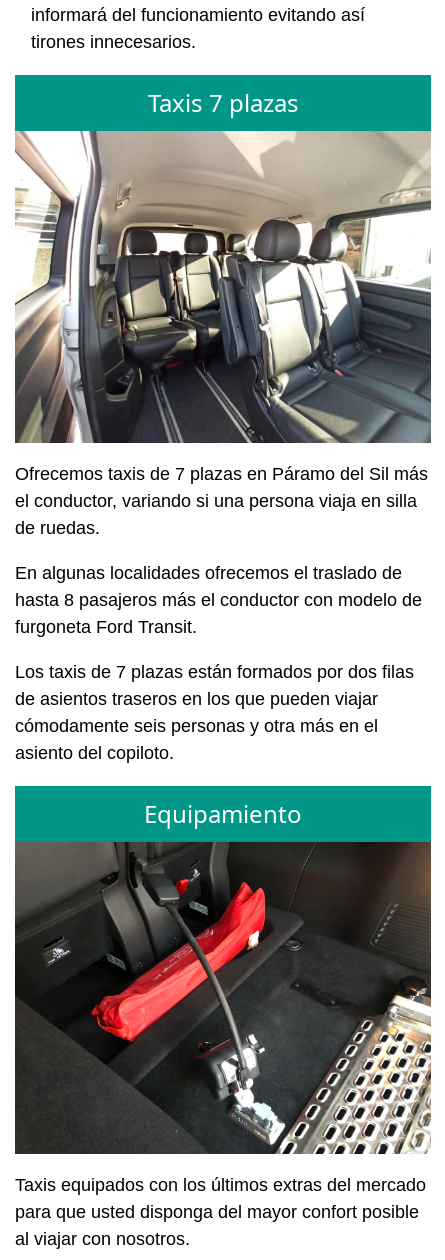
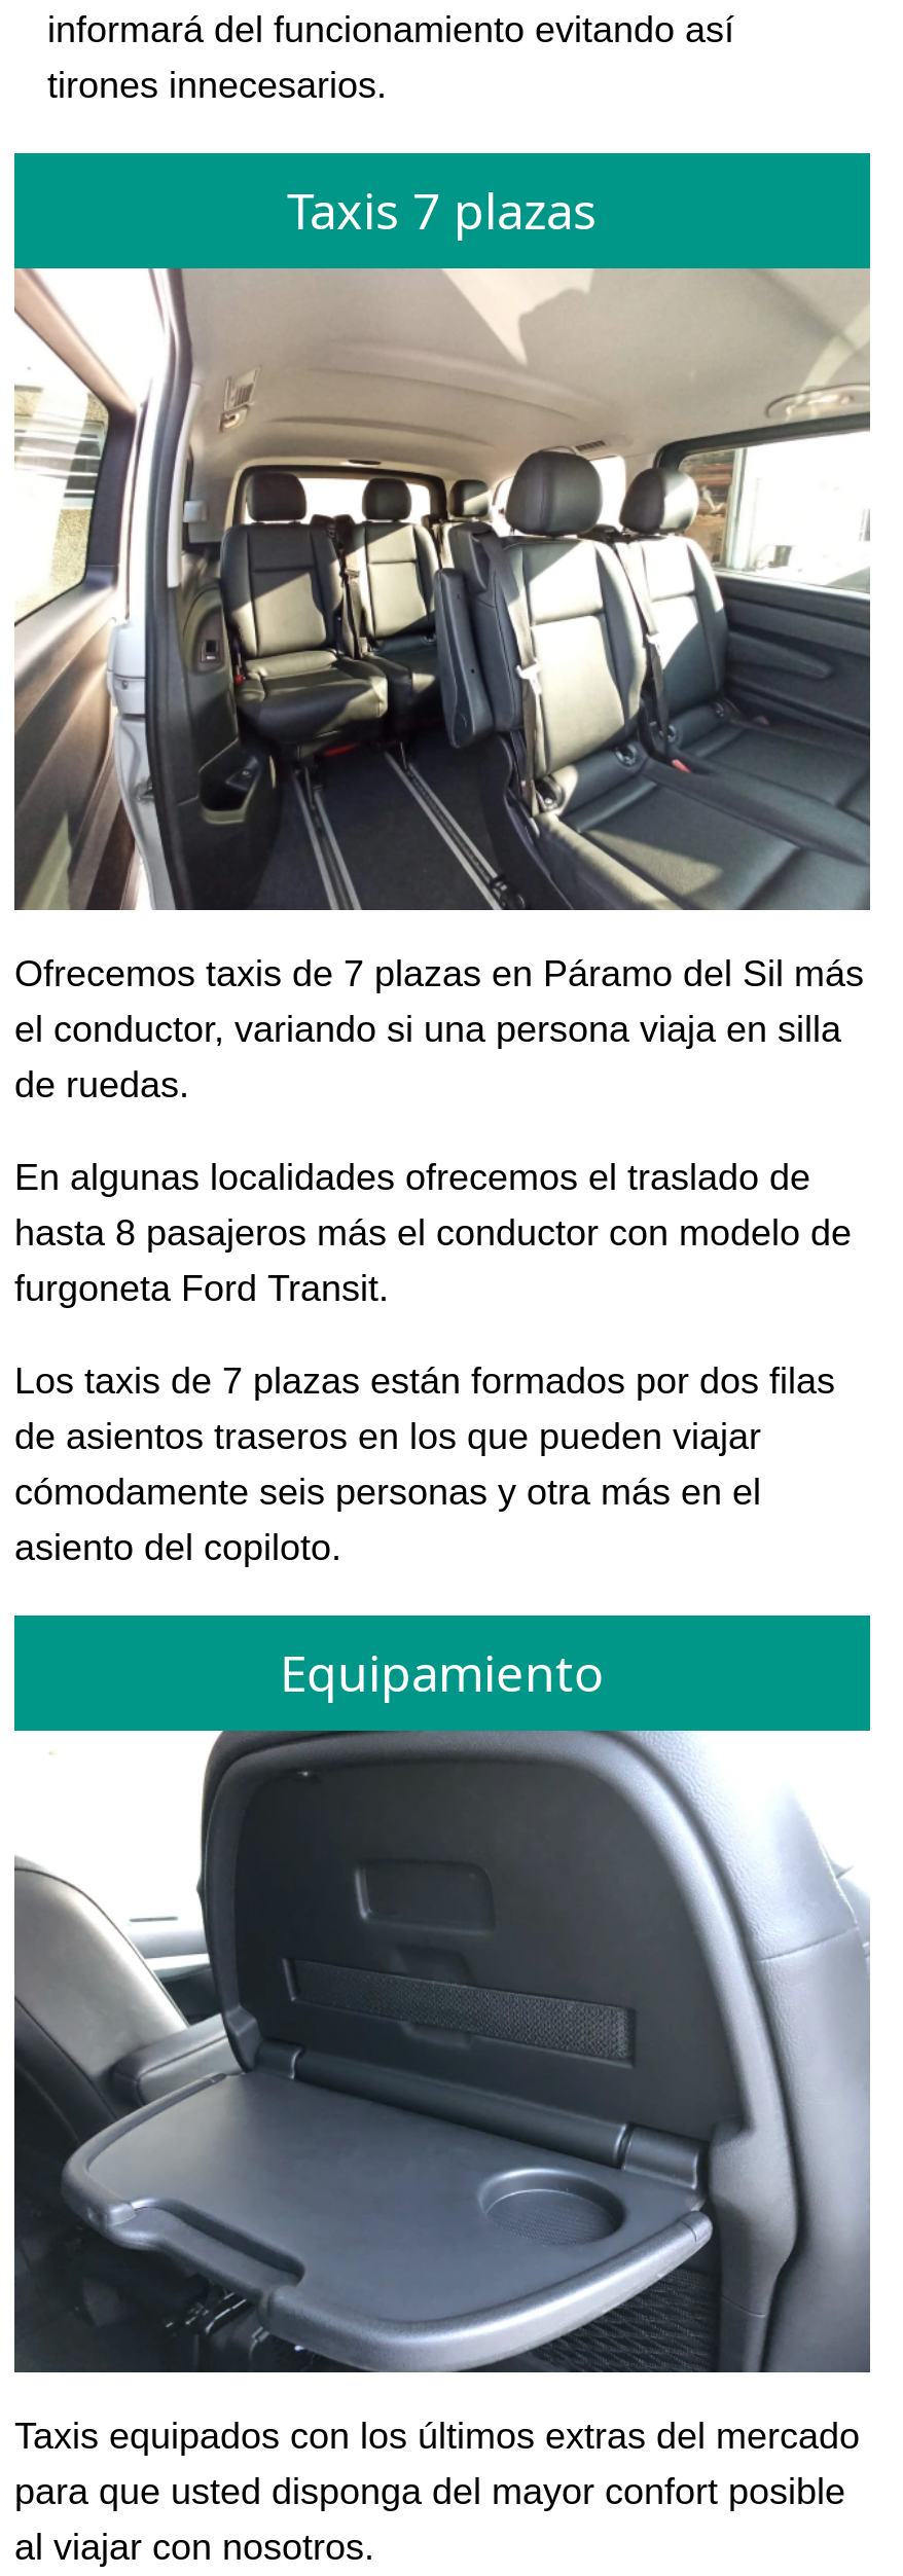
[14,841,432,1154] [image] -> [14,1729,872,2374] [image]

